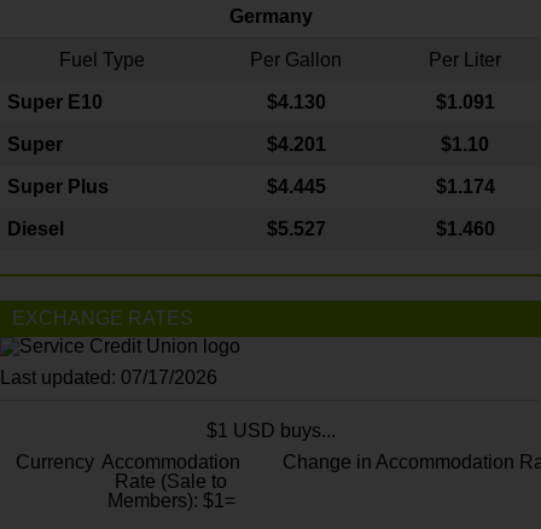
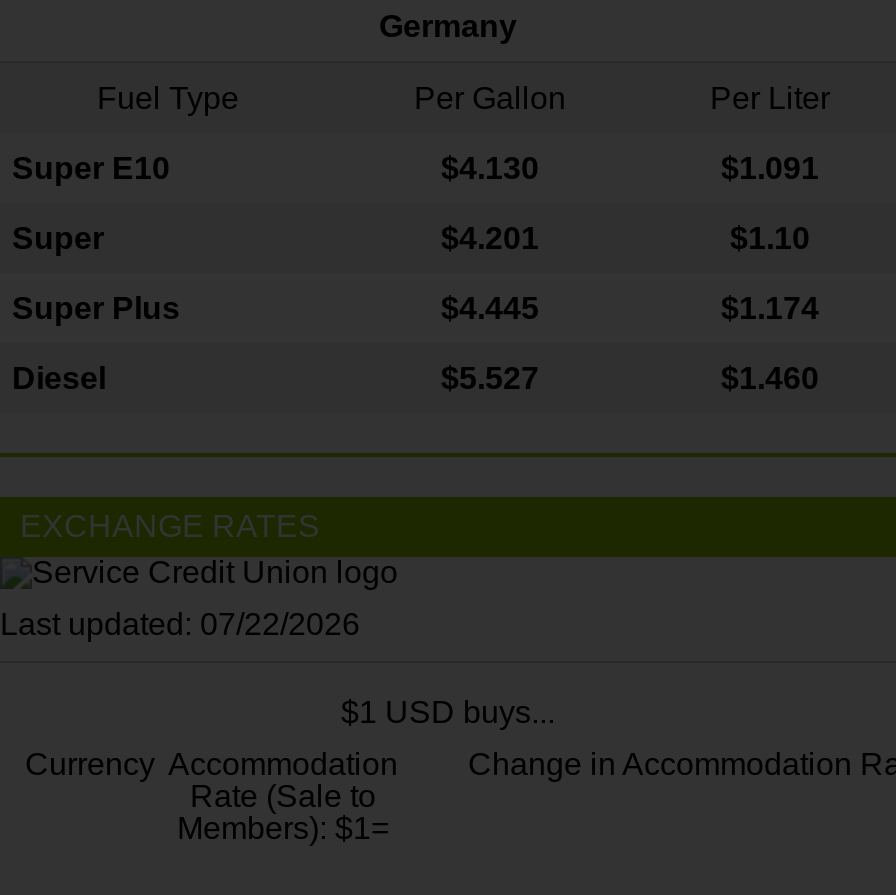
[0,367,217,388] Last updated: 07/17/2026 -> [0,607,360,641] Last updated: 07/22/2026

